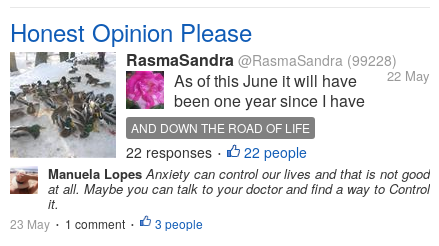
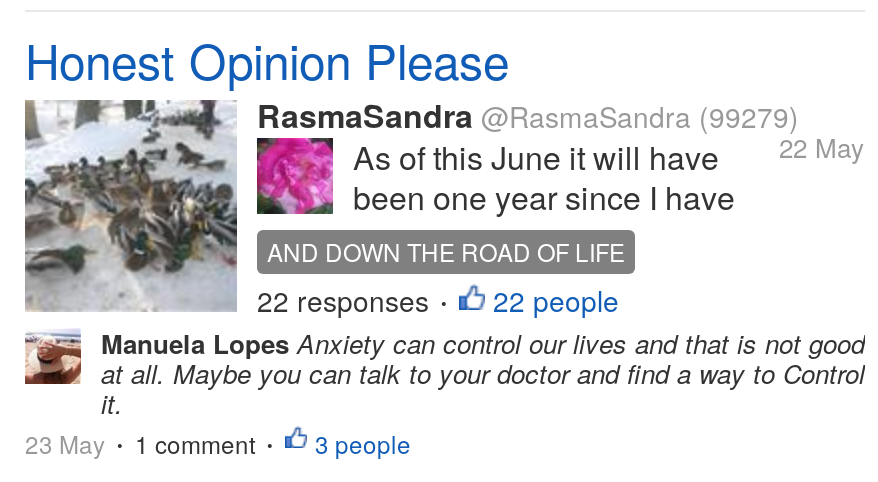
[126,48,397,71] RasmaSandra @RasmaSandra (99228) -> [257,92,799,138] RasmaSandra @RasmaSandra (99279)

